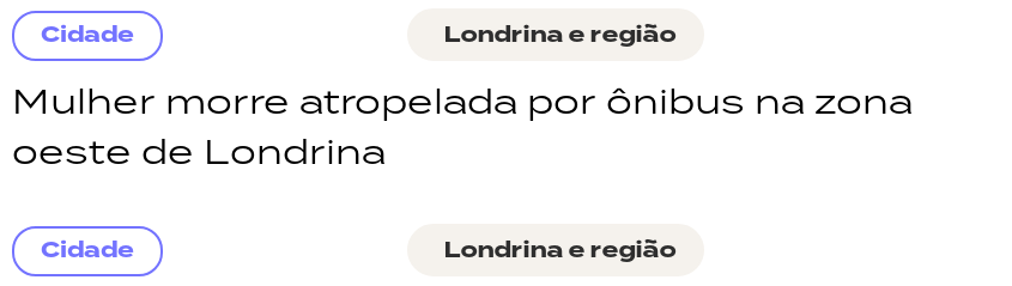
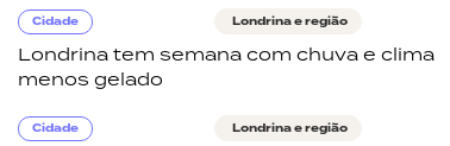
[12,77,913,173] Mulher morre atropelada por ônibus na zona | oeste de Londrina -> [18,42,435,90] Londrina tem semana com chuva e clima | menos gelado

